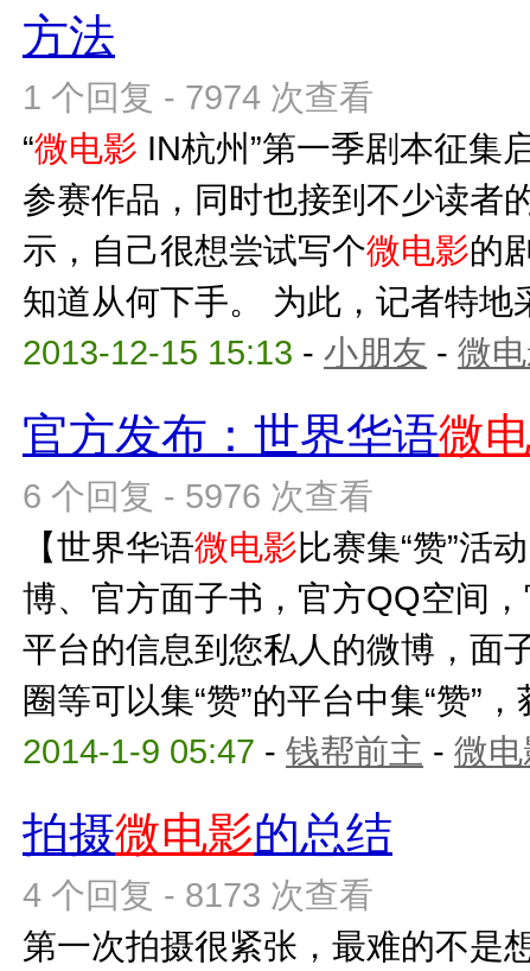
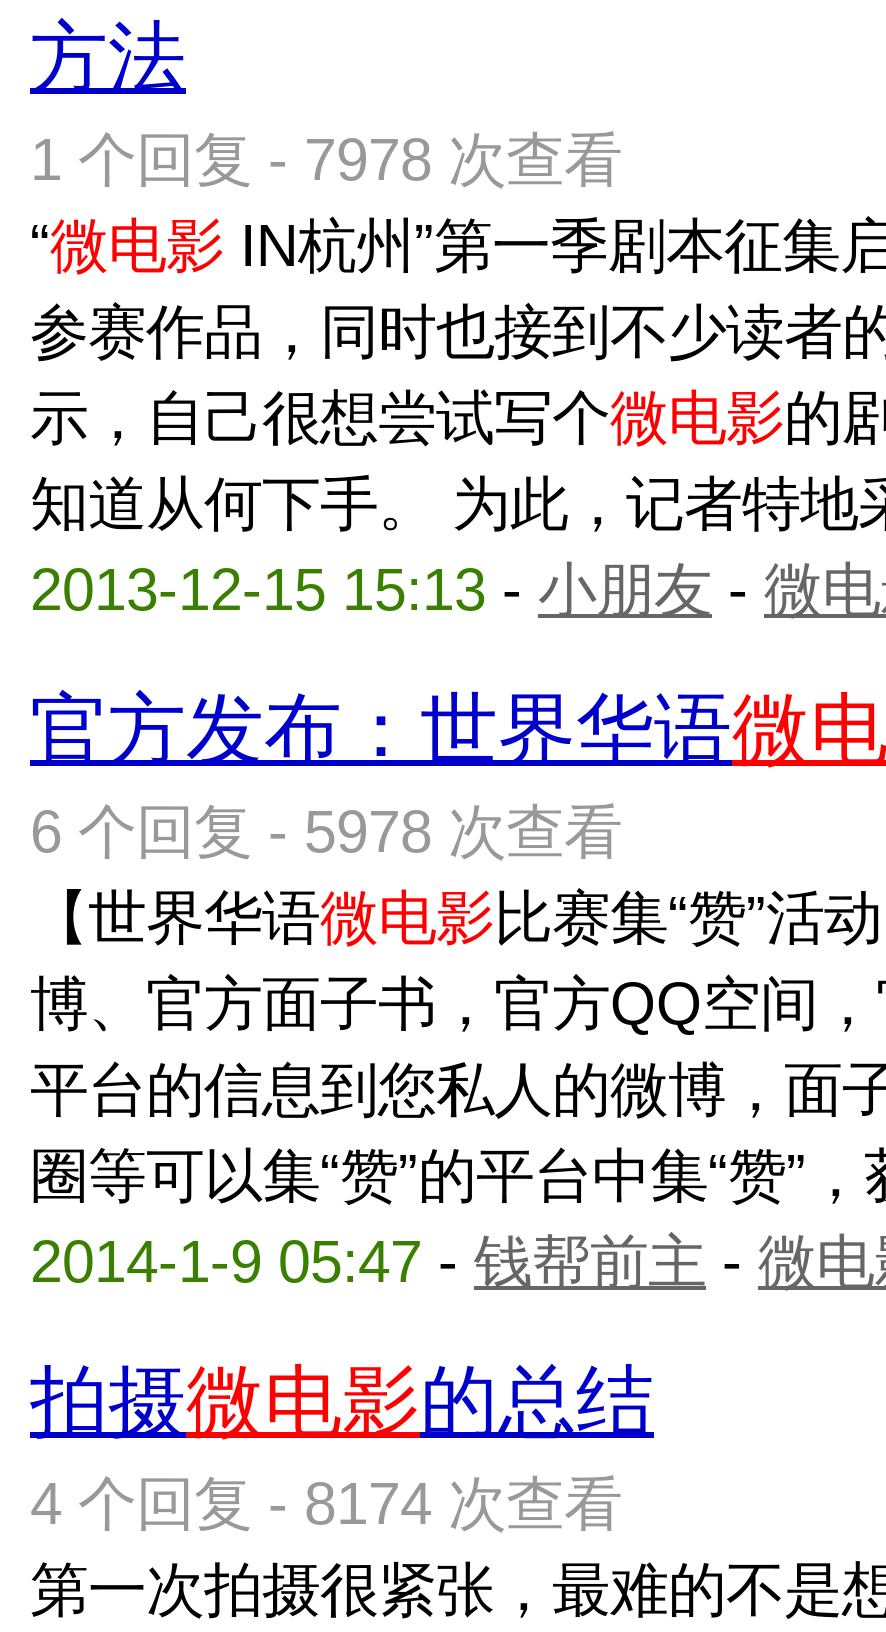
[23,77,373,116] 1 个回复 - 7974 次查看 -> [30,126,622,192] 1 个回复 - 7978 次查看
[23,476,373,515] 6 个回复 - 5976 次查看 -> [30,798,622,864] 6 个回复 - 5978 次查看
[23,875,373,914] 4 个回复 - 8173 次查看 -> [30,1470,622,1536] 4 个回复 - 8174 次查看

